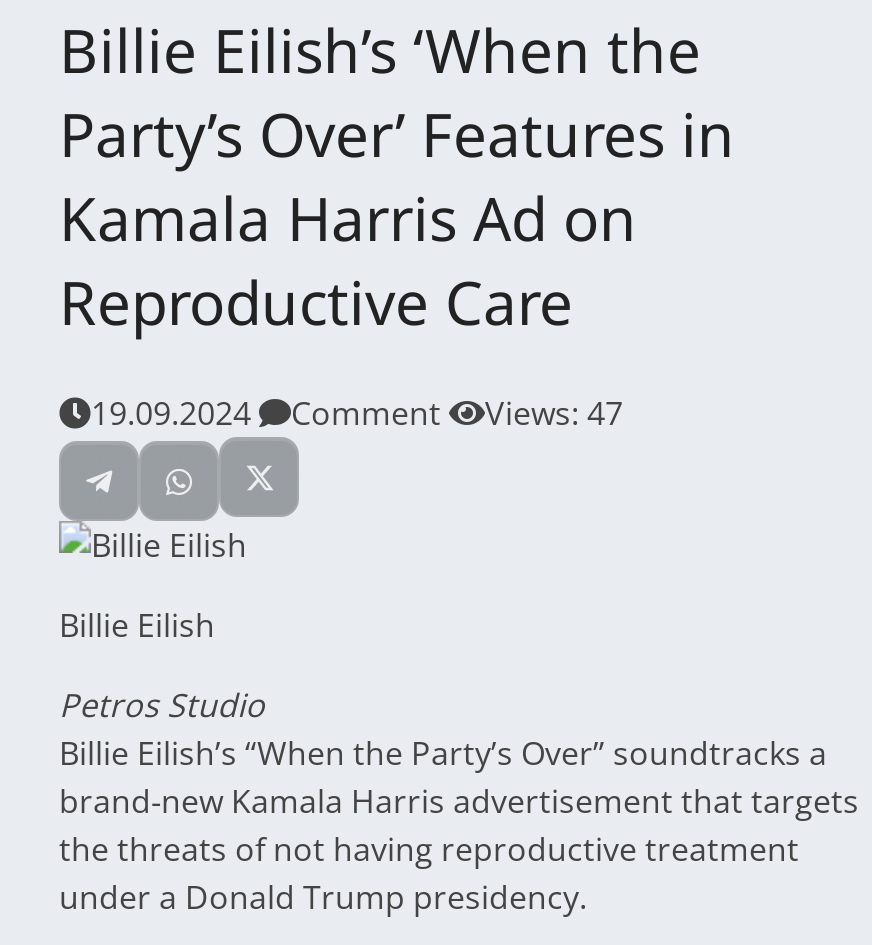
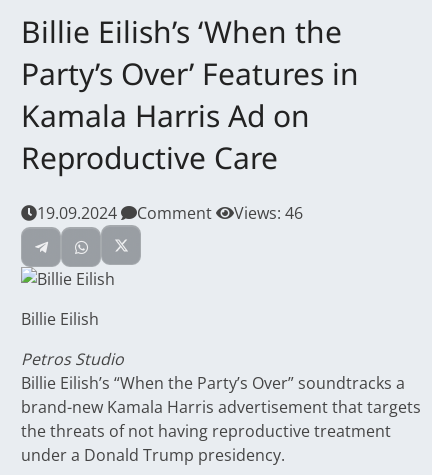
[91,392,623,436] 19.09.2024 Comment Views: 47 -> [37,202,303,224] 19.09.2024 Comment Views: 46

